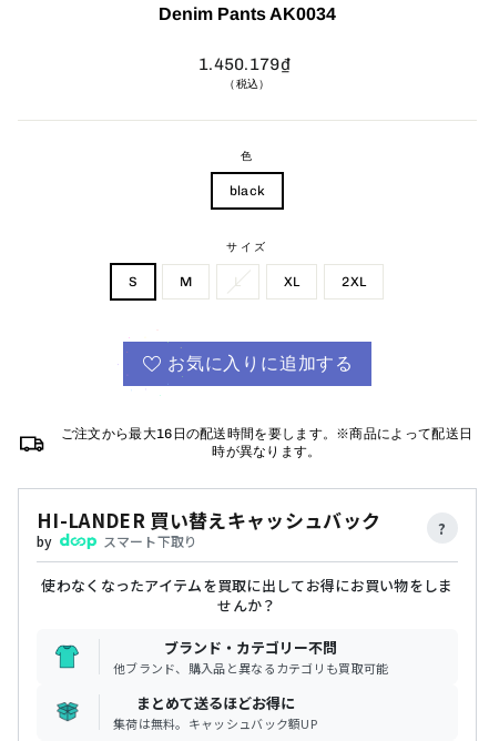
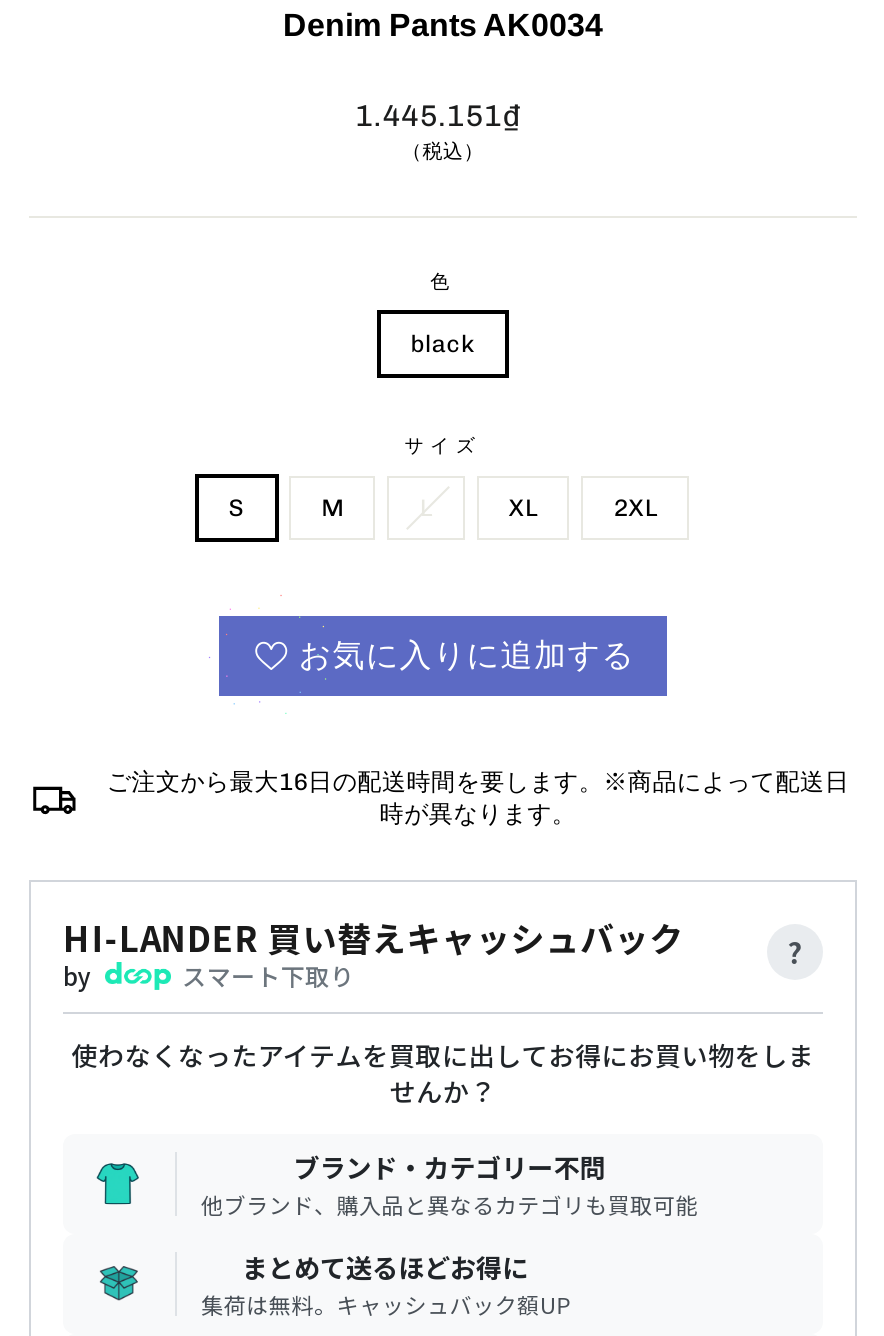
[198,54,291,74] 1.450.179₫ -> [355,97,521,133] 1.445.151₫

